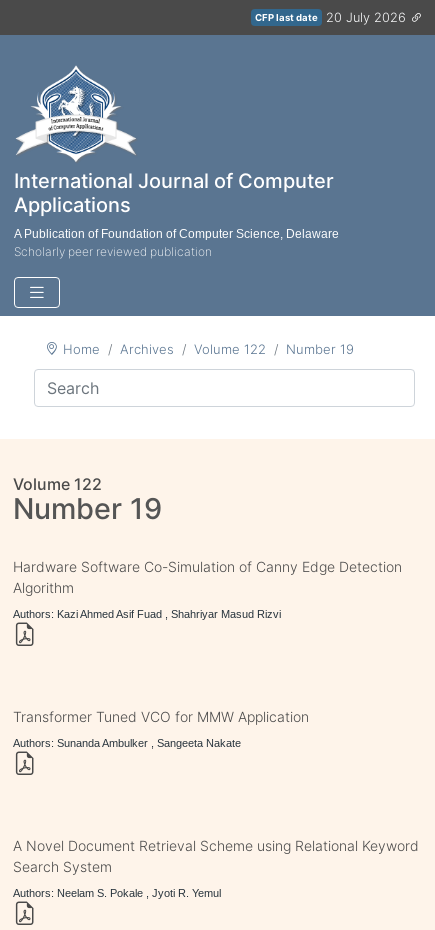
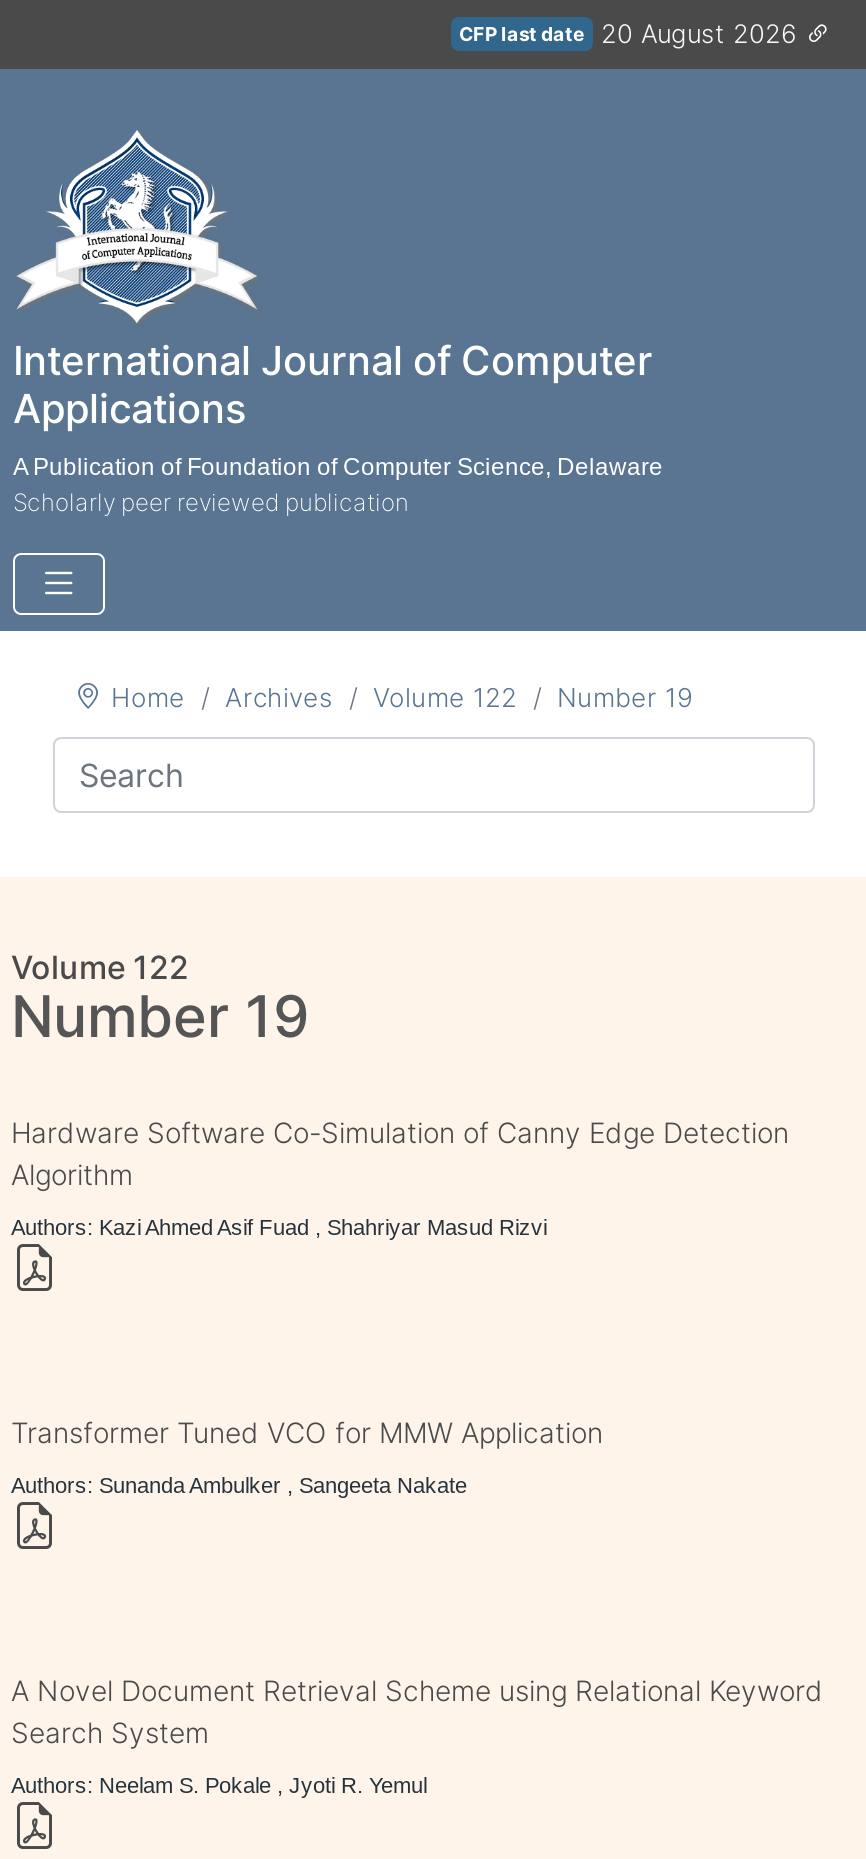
[255,10,410,25] CFP last date 20 July 2026 -> [459,19,805,49] CFP last date 20 August 2026

